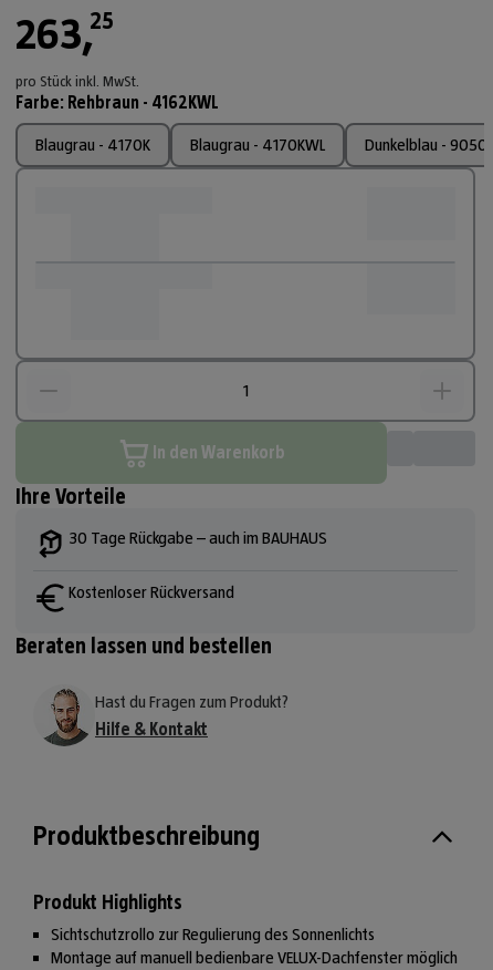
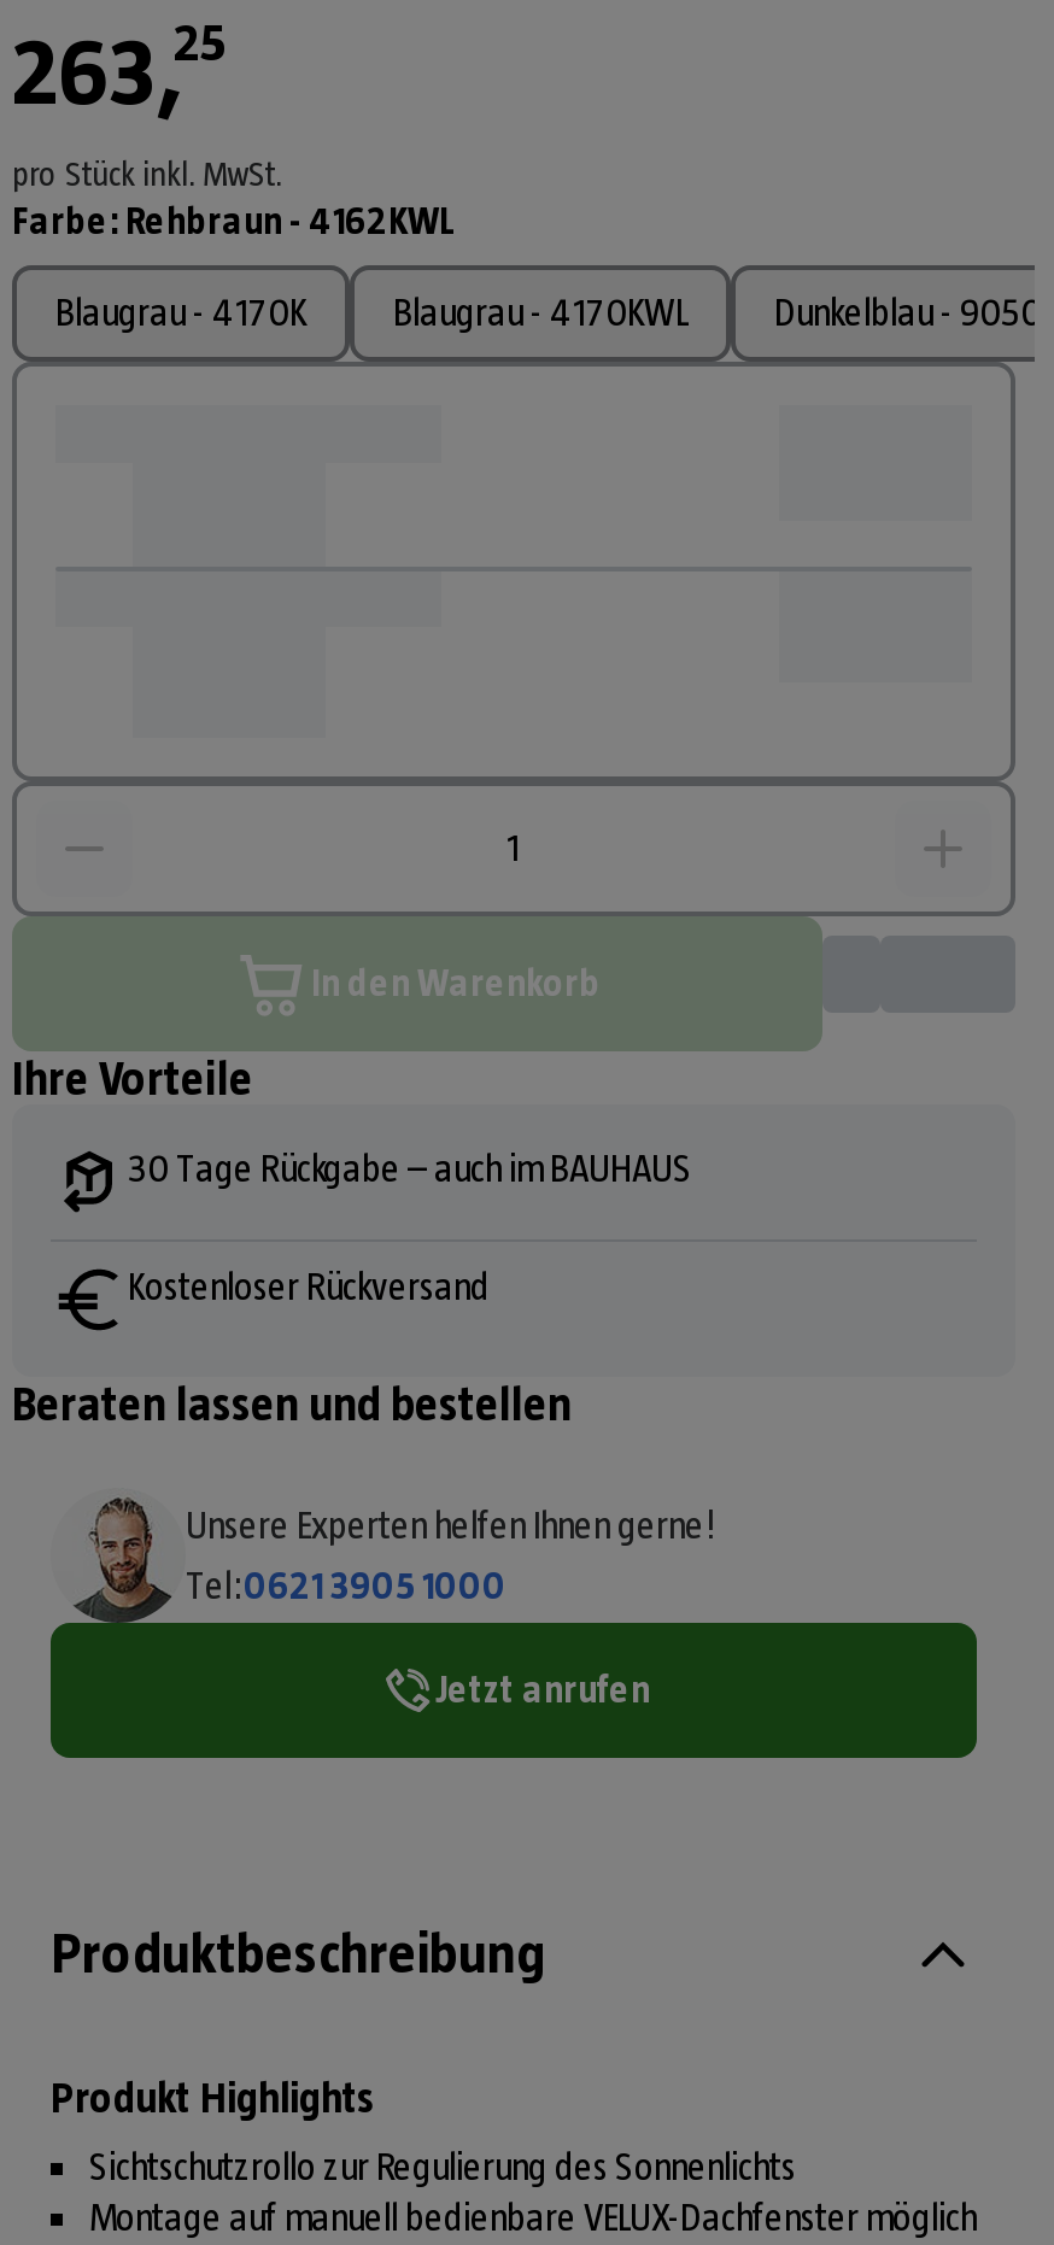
[95,692,289,738] Hast du Fragen zum Produkt? | Hilfe & Kontakt -> [186,1504,714,1709] Unsere Experten helfen Ihnen gerne! | Tel:0621 3905 1000 | Jetzt anrufen

